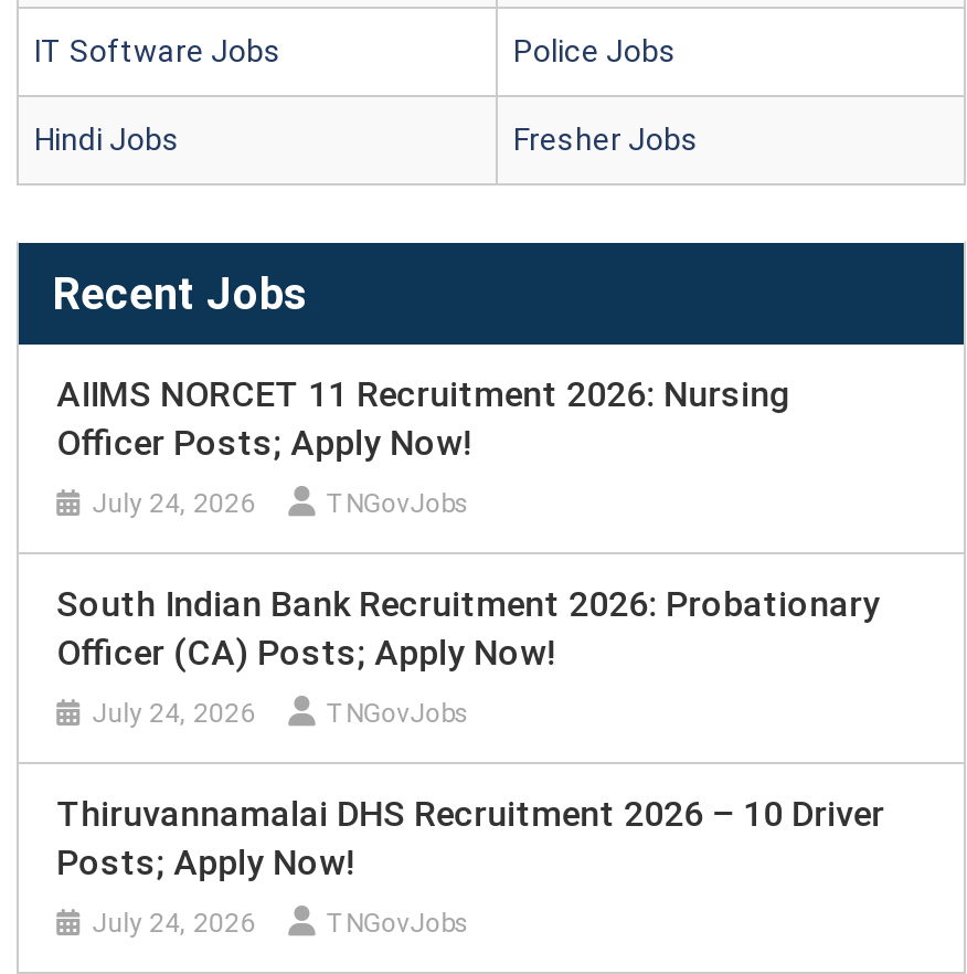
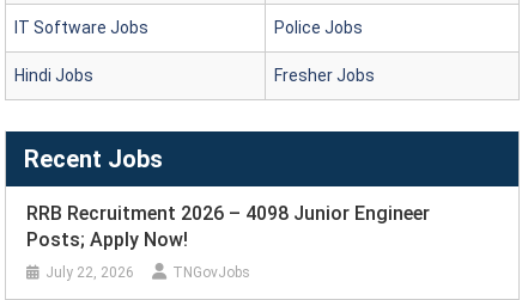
[57,373,884,835] AIIMS NORCET 11 Recruitment 2026: Nursing | Officer Posts; Apply Now! | July 24, 2026 | TNGovJobs | South Indian Bank Recruitment 2026: Probationary | Officer (CA) Posts; Apply Now! | July 24, 2026 | TNGovJobs | Thiruvannamalai DHS Recruitment 2026 – 10 Driver -> [26,202,430,225] RRB Recruitment 2026 – 4098 Junior Engineer
[92,908,255,938] July 24, 2026 -> [46,264,134,281] July 22, 2026

